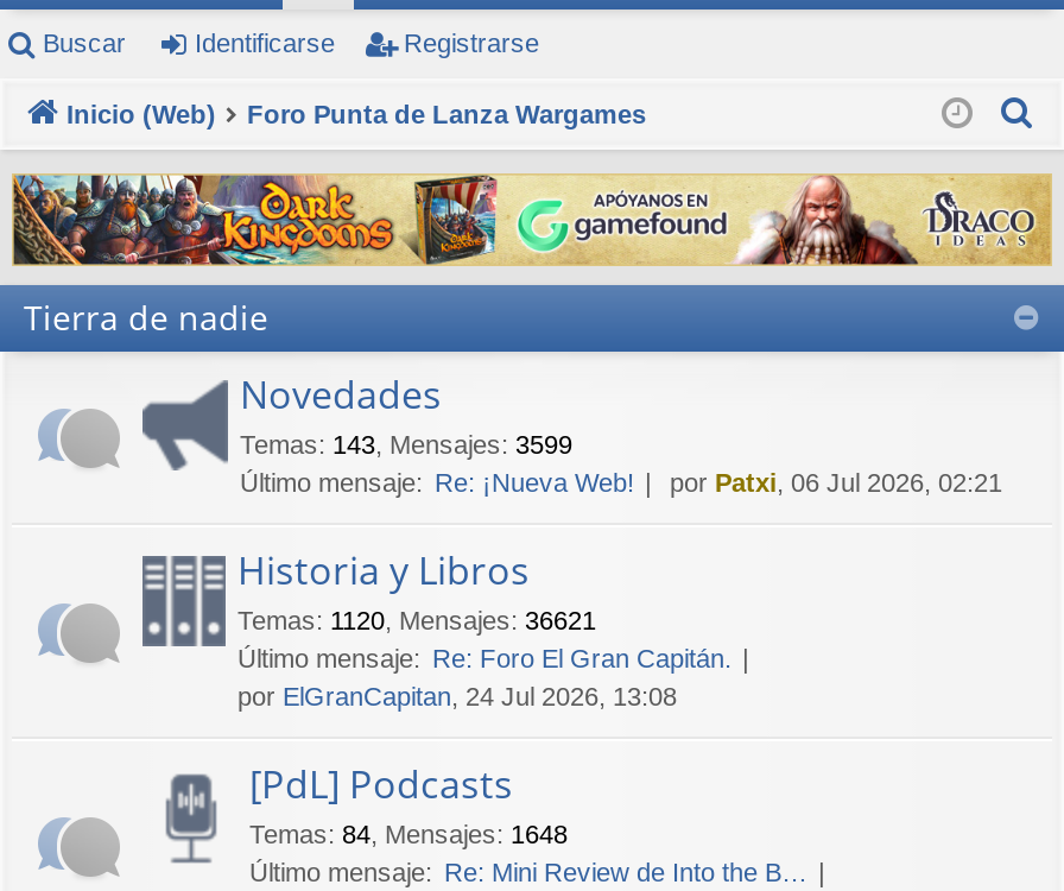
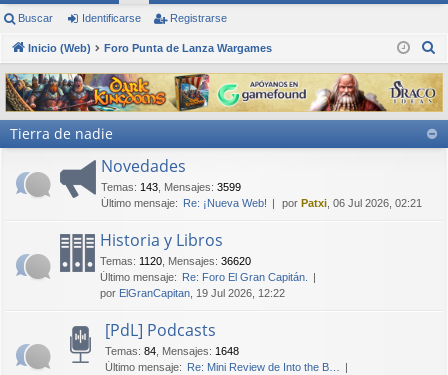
[237,605,596,634] Temas: 1120, Mensajes: 36621 -> [100,255,251,267] Temas: 1120, Mensajes: 36620
[237,681,677,710] por ElGranCapitan, 24 Jul 2026, 13:08 -> [100,287,285,299] por ElGranCapitan, 19 Jul 2026, 12:22

